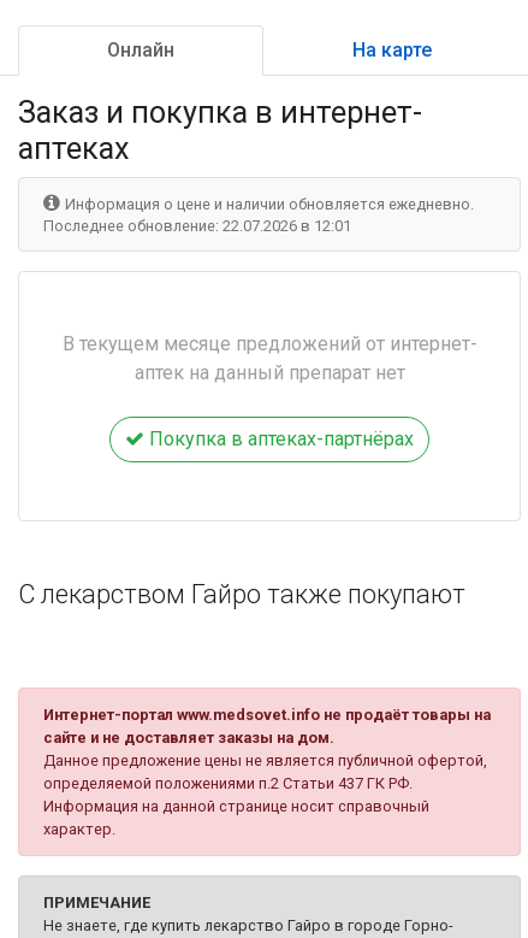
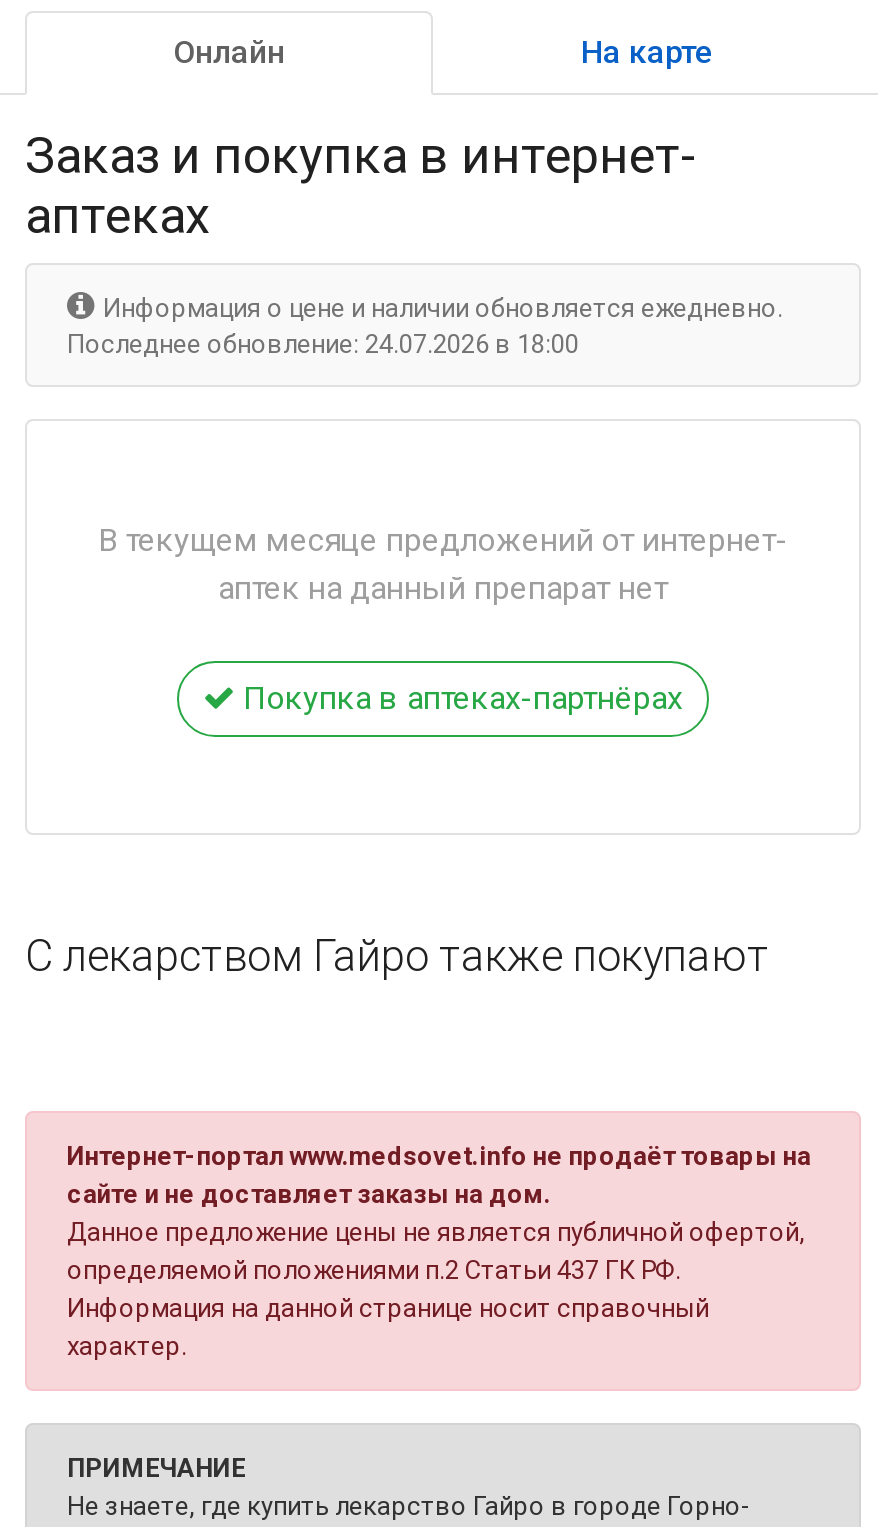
[43,216,351,235] Последнее обновление: 22.07.2026 в 12:01 -> [67,329,579,359] Последнее обновление: 24.07.2026 в 18:00

